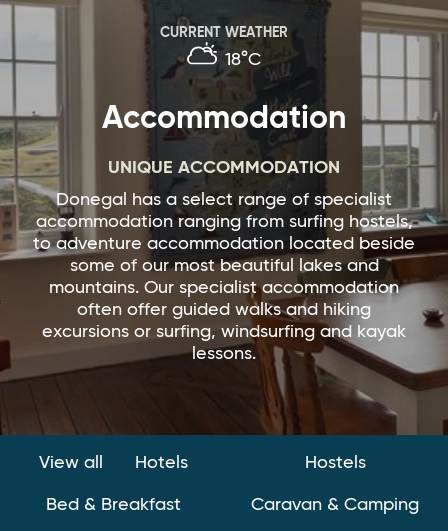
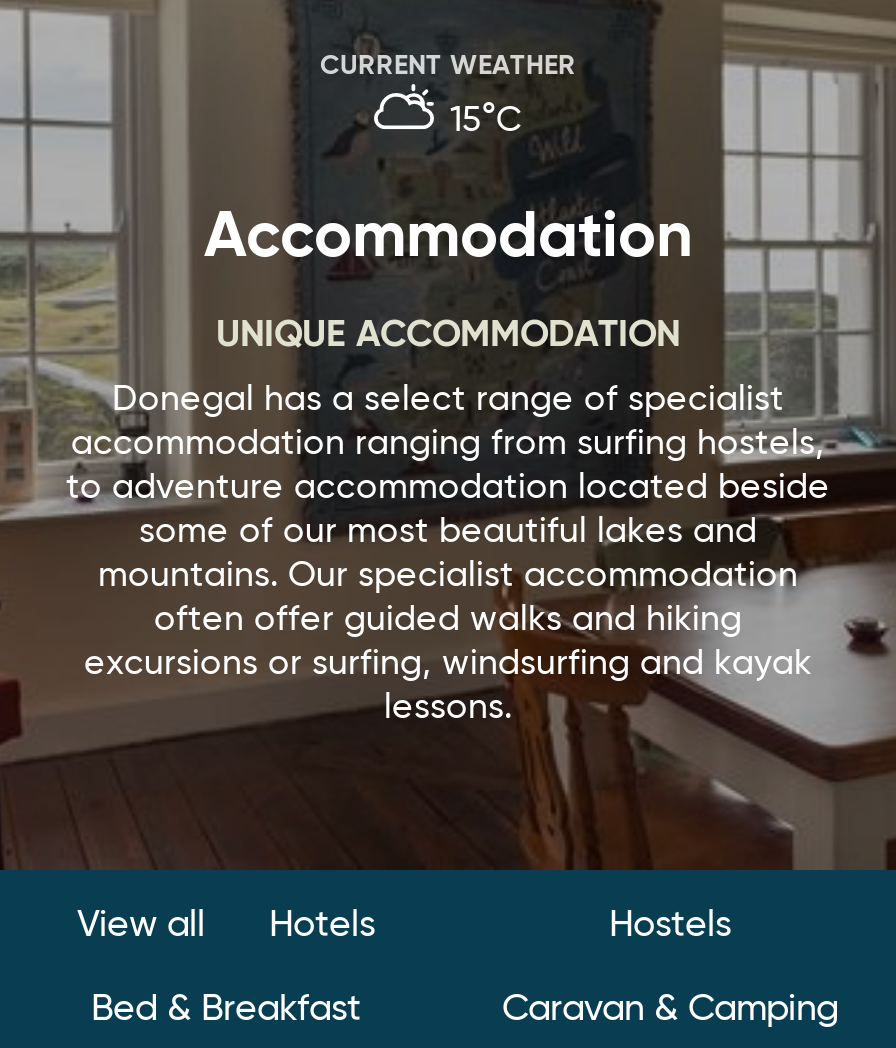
[225,51,261,69] 18°C -> [450,103,522,139] 15°C

